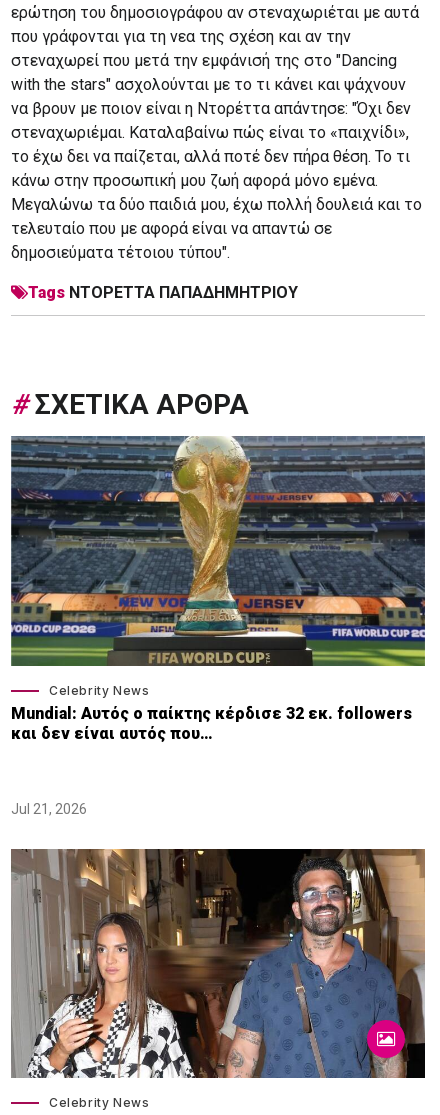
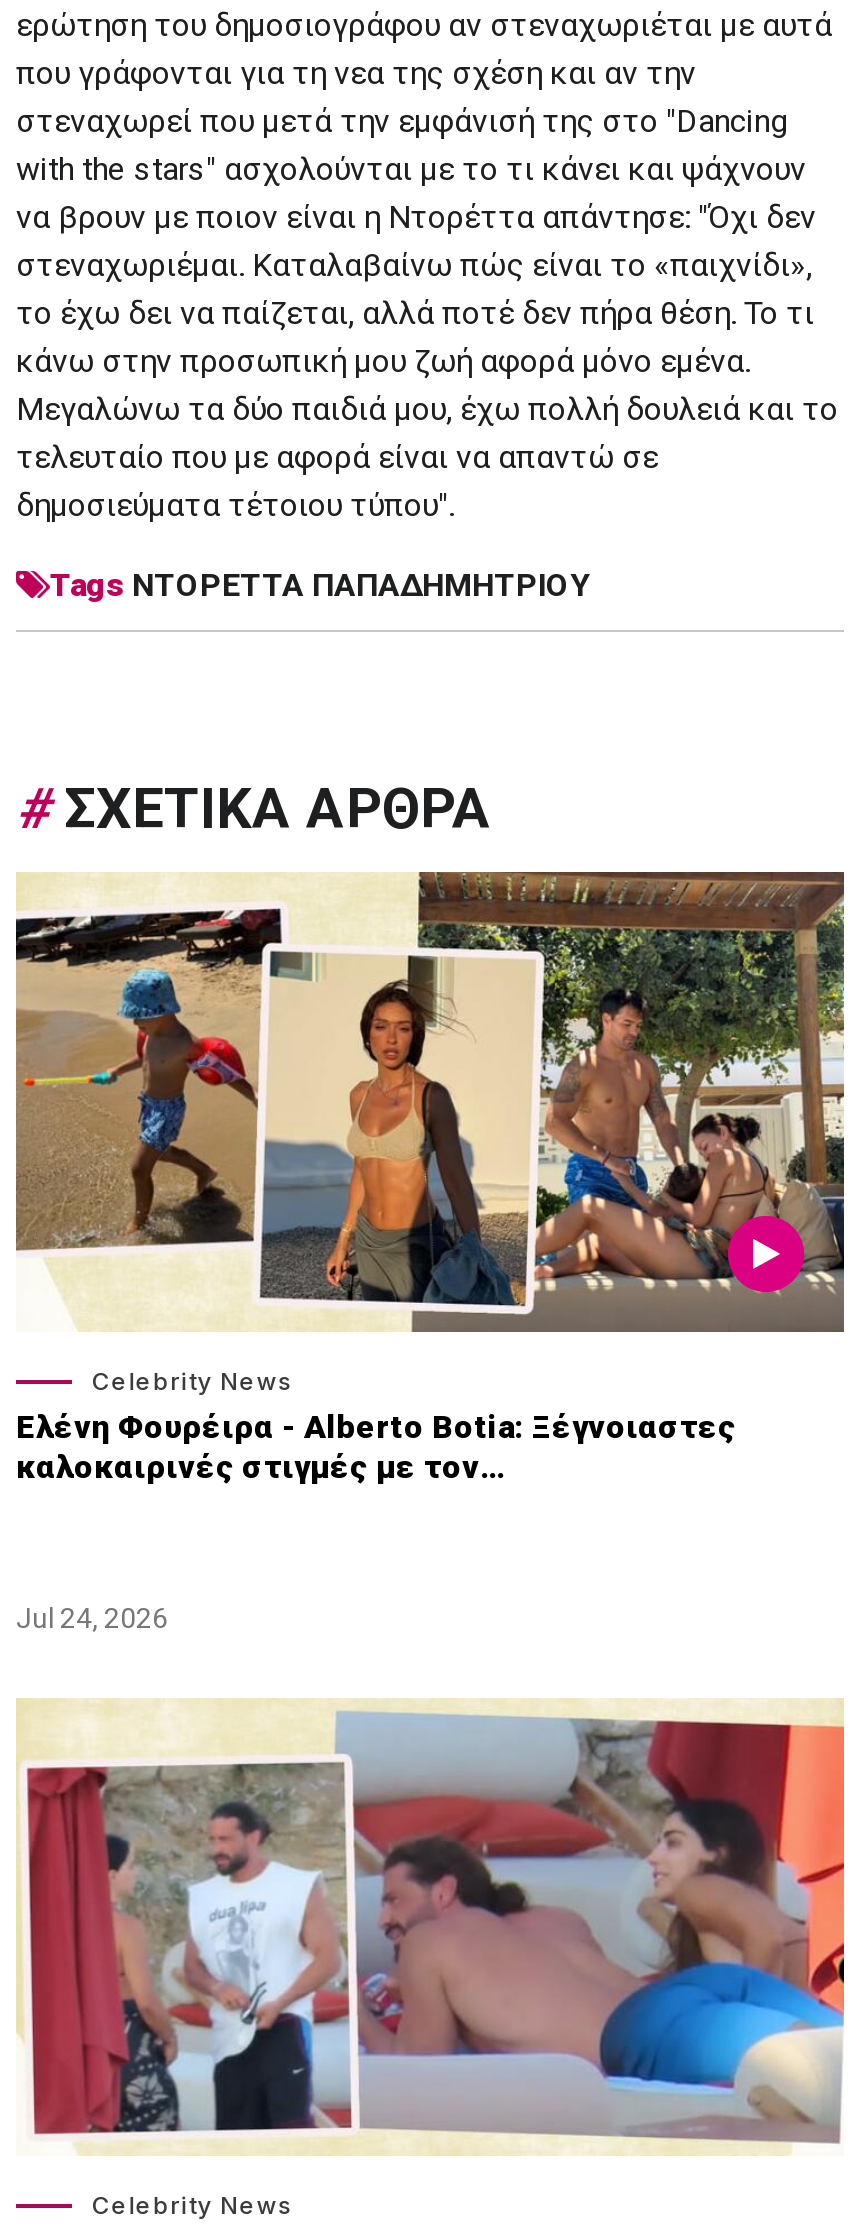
[10,435,426,743] [image] | Mundial: Aυτός ο παίκτης κέρδισε 32 εκ. followers | και δεν είναι αυτός που… -> [14,870,846,1485] [image] | Ελένη Φουρέιρα - Alberto Botia: Ξέγνοιαστες | καλοκαιρινές στιγμές με τον…
[11,801,87,817] Jul 21, 2026 -> [16,1601,168,1633] Jul 24, 2026
[10,848,426,1079] [image] -> [16,1698,846,2156] [image]

